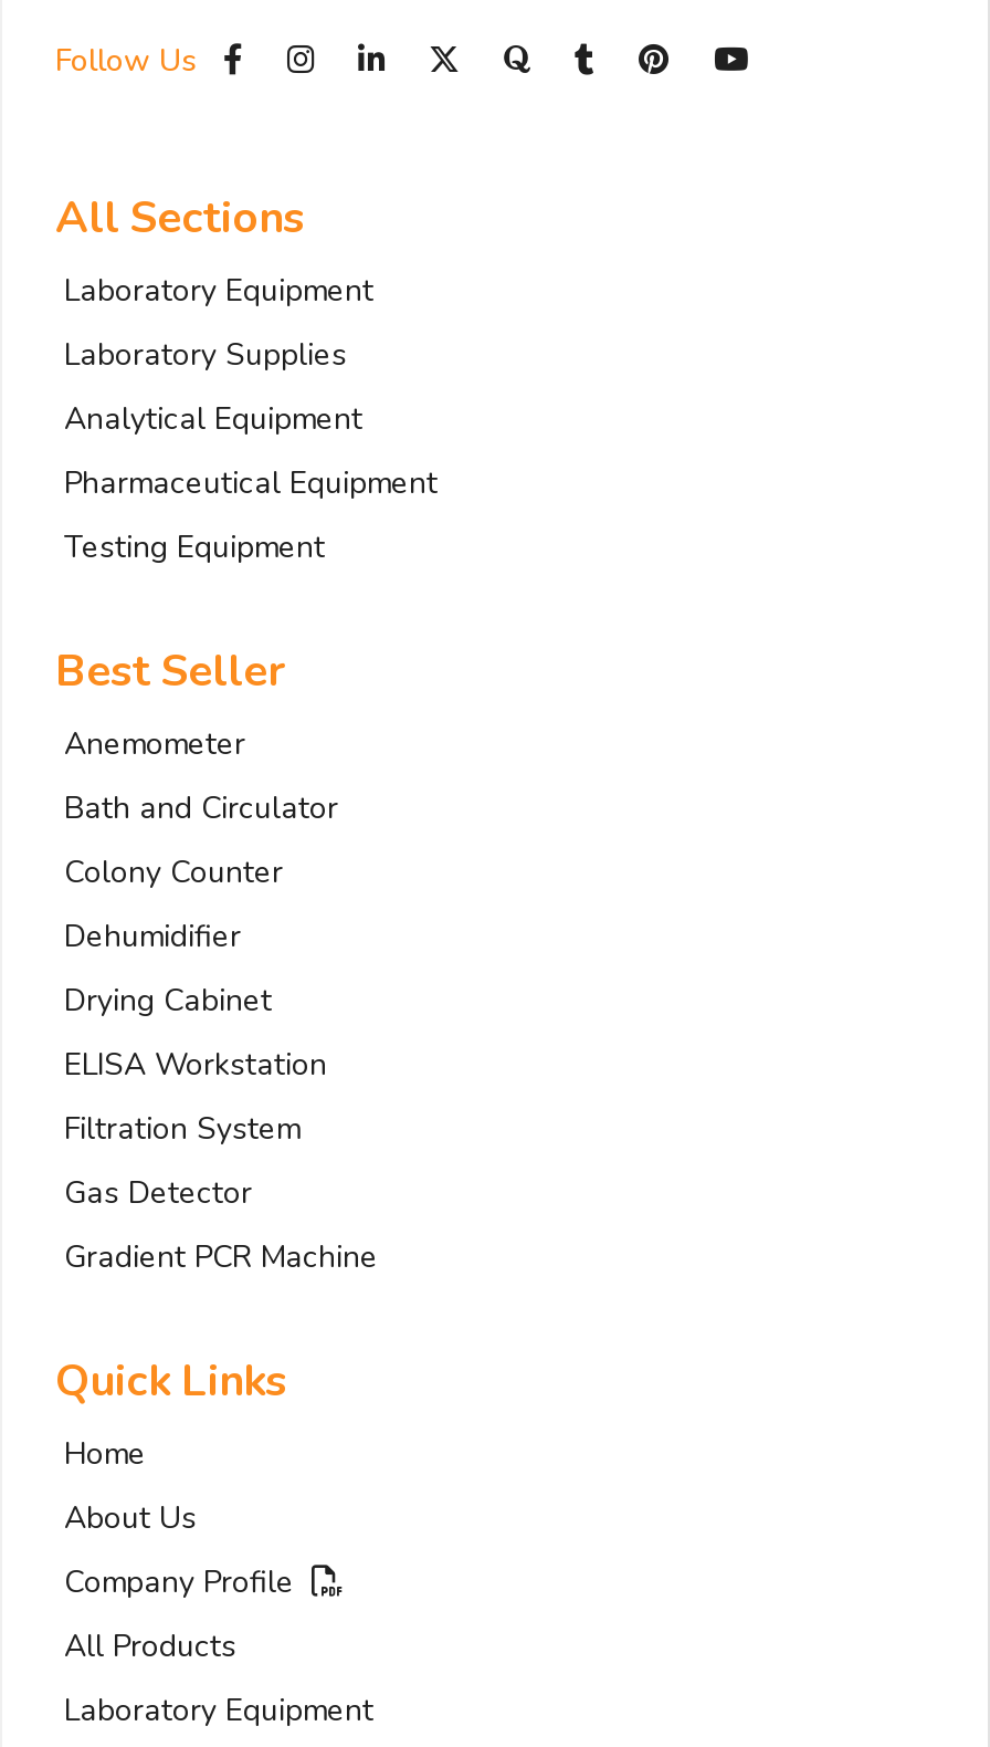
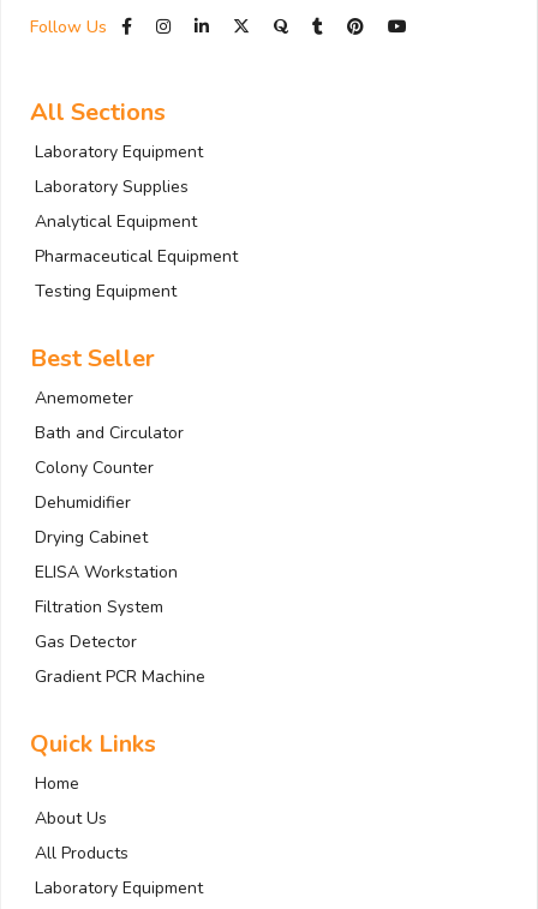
[64,1561,312,1603] Company Profile -> none

